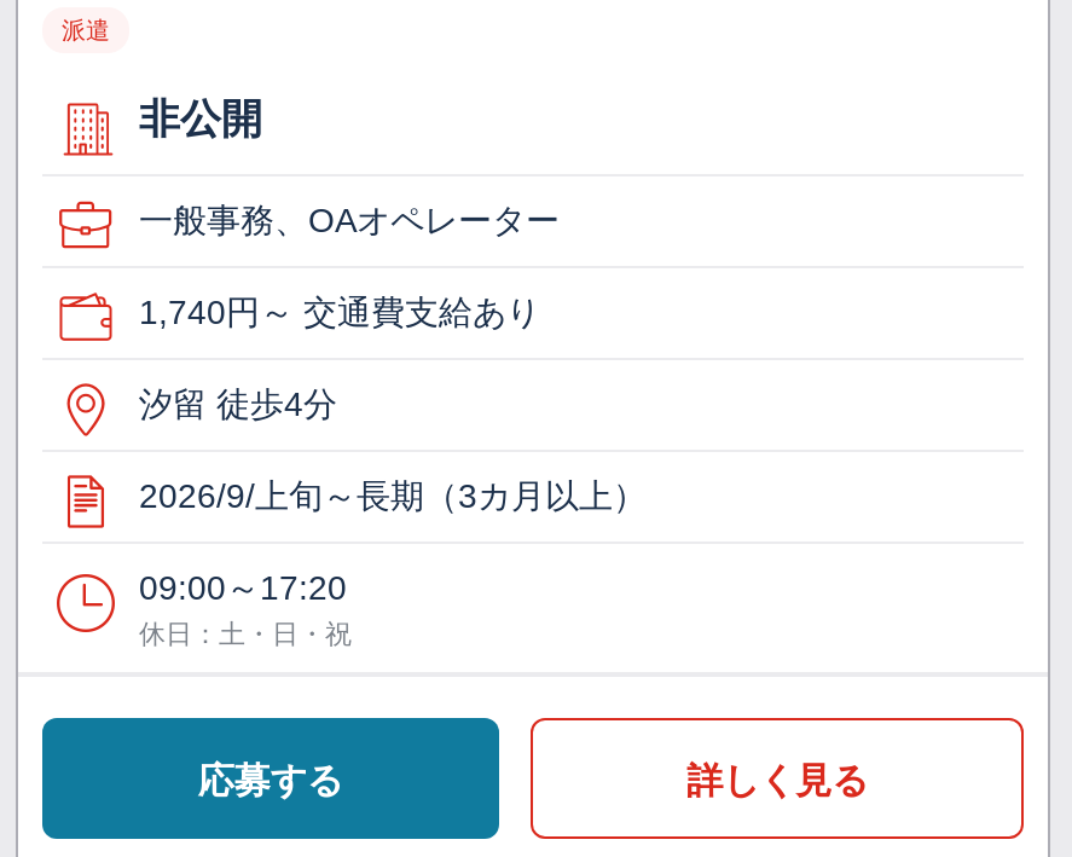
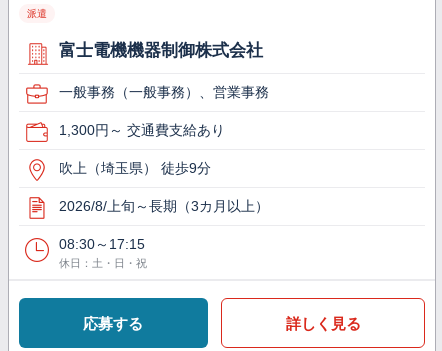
[139,97,262,143] 非公開 -> [59,41,263,60] 富士電機機器制御株式会社
[139,201,560,240] 一般事務、OAオペレーター -> [59,84,269,100] 一般事務（一般事務）、営業事務
[139,293,540,332] 1,740円～ 交通費支給あり -> [59,122,225,138] 1,300円～ 交通費支給あり
[139,385,337,424] 汐留 徒歩4分 -> [59,160,211,176] 吹上（埼玉県） 徒歩9分
[139,477,647,516] 2026/9/上旬～長期（3カ月以上） -> [59,198,269,214] 2026/8/上旬～長期（3カ月以上）
[139,569,347,608] 09:00～17:20 -> [59,236,145,252] 08:30～17:15

